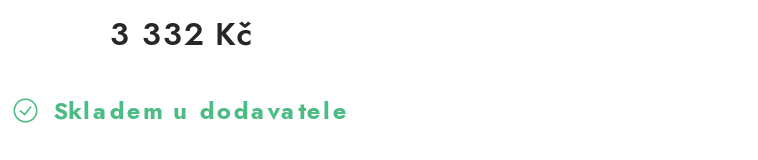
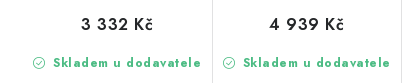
none -> [269,13,344,36] 4 939 Kč
none -> [238,54,391,72] Skladem u dodavatele

